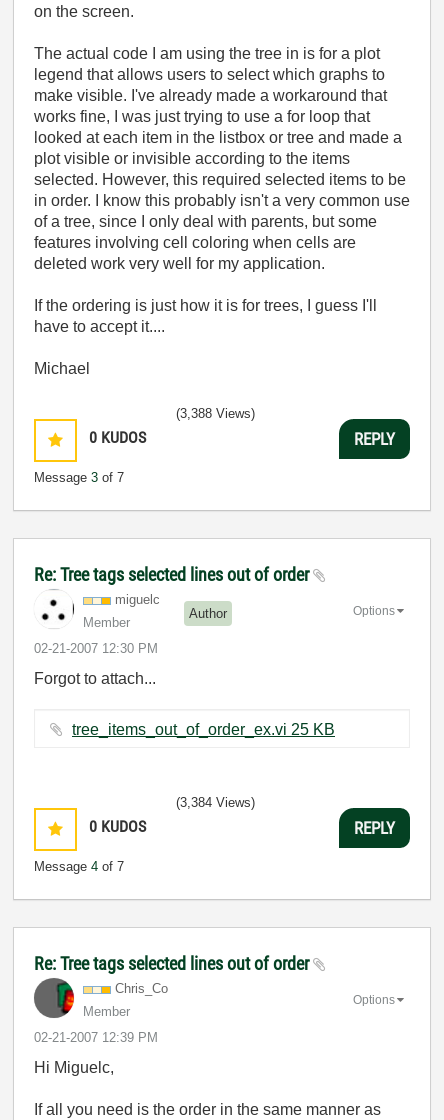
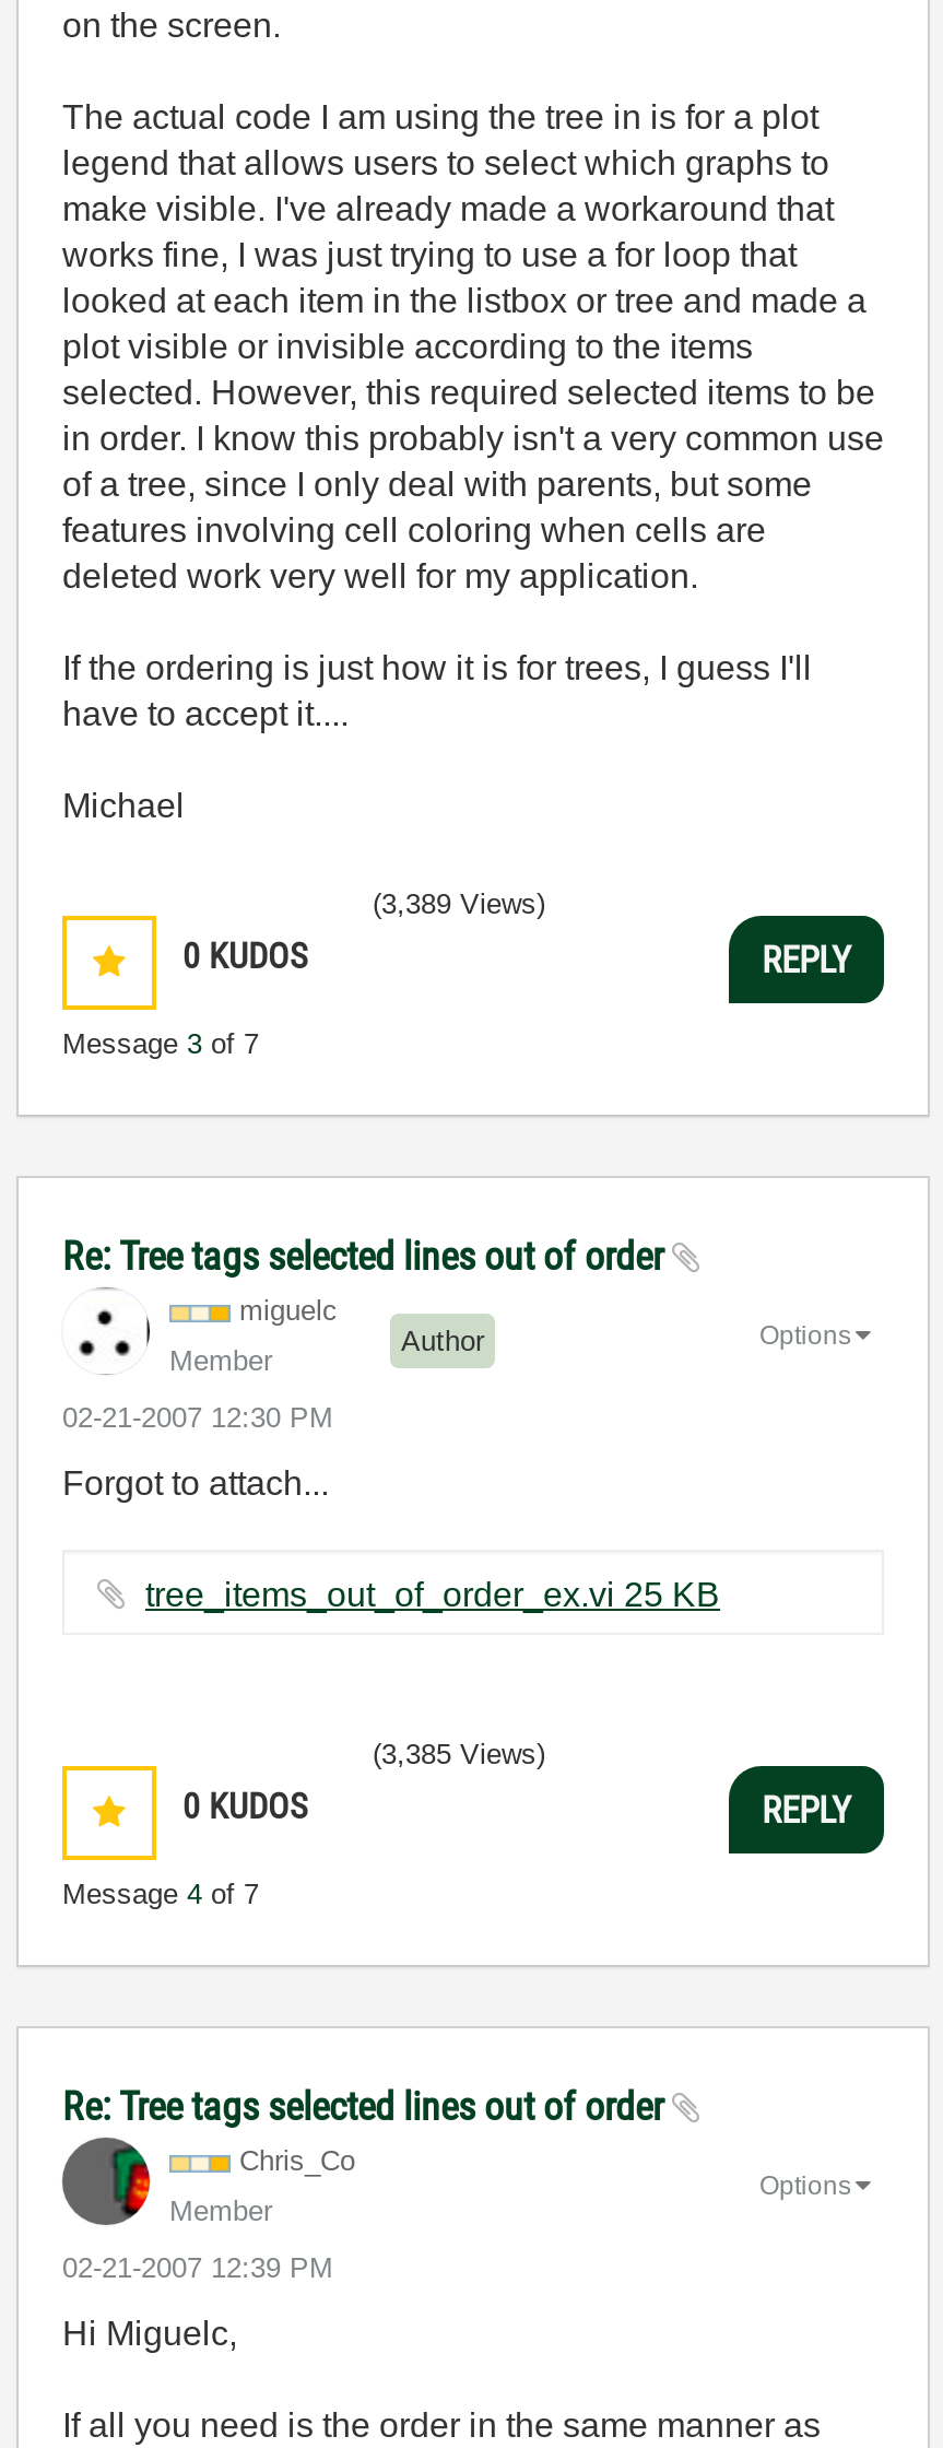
[176,406,255,421] (3,388 Views) -> [373,887,545,920] (3,389 Views)
[176,795,255,810] (3,384 Views) -> [373,1738,545,1770] (3,385 Views)

